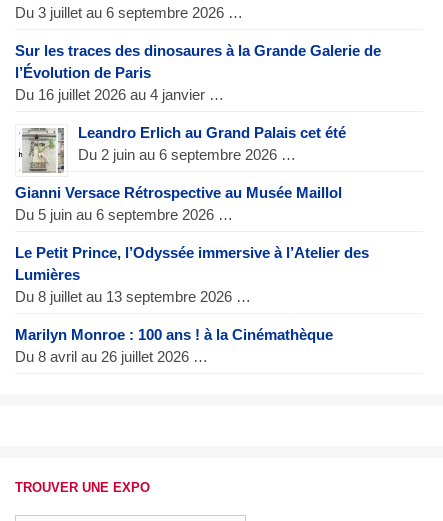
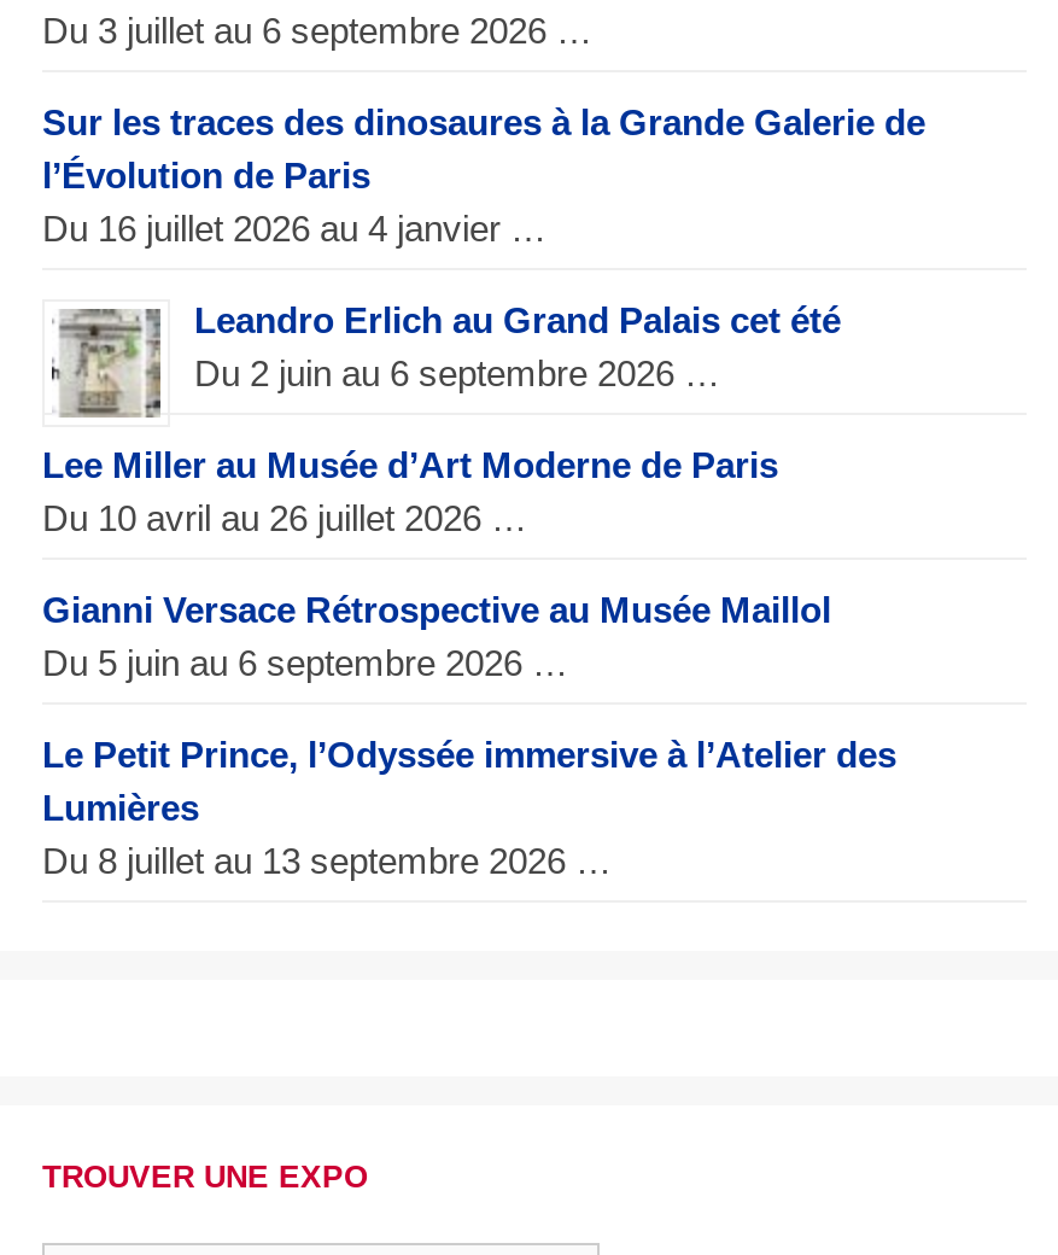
none -> [42,443,778,537] Lee Miller au Musée d’Art Moderne de Paris | Du 10 avril au 26 juillet 2026 …
moved [15,184,369,305] -> [42,588,896,880]: Gianni Versace Rétrospective au Musée Maillol | Du 5 juin au 6 septembre 2026 … | Le Petit Prince, l’Odyssée immersive à l’Atelier des | Lumières | Du 8 juillet au 13 septembre 2026 …
[15,326,333,365] Marilyn Monroe : 100 ans ! à la Cinémathèque | Du 8 avril au 26 juillet 2026 … -> none

